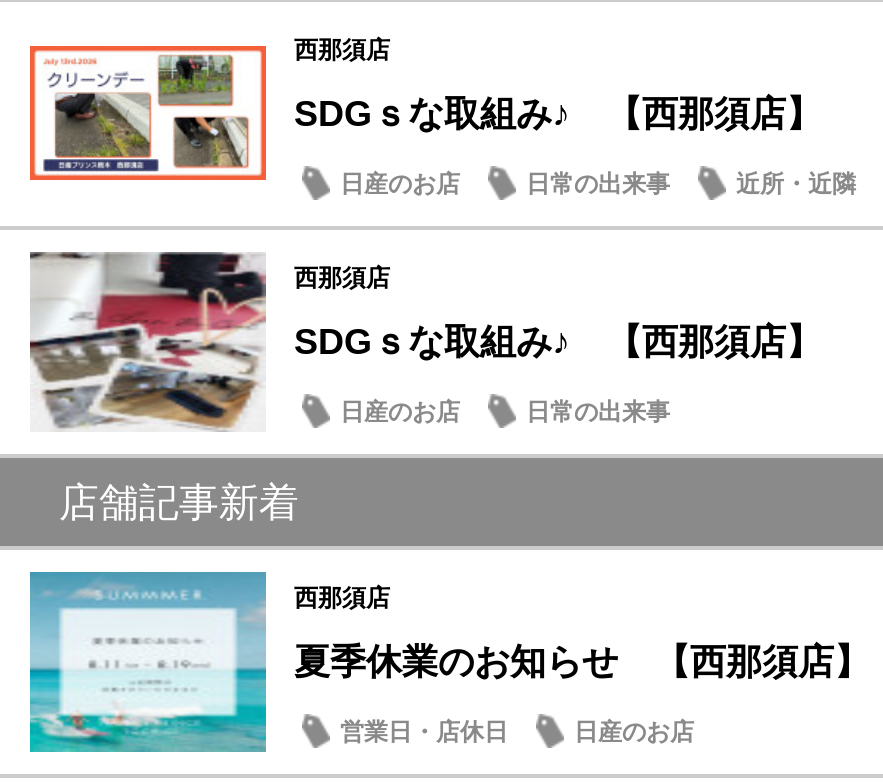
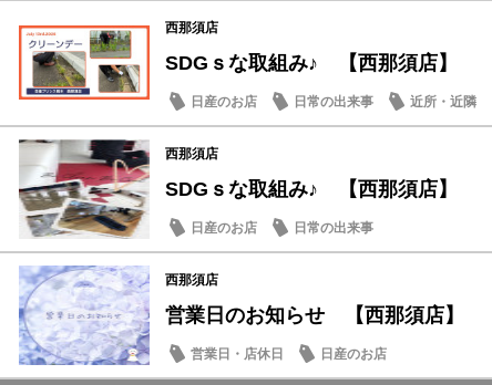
[59,479,299,523] 店舗記事新着 -> none
[28,570,870,754] [image] | 夏季休業のお知らせ 【西那須店】 -> [19,294,464,365] [image] | 営業日のお知らせ 【西那須店】

